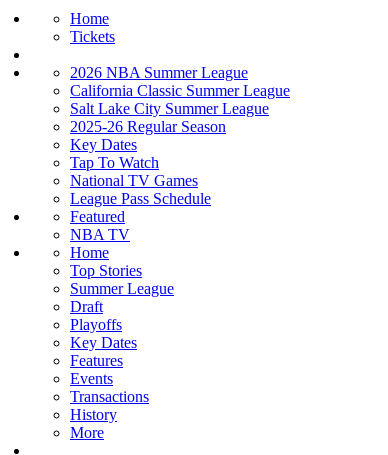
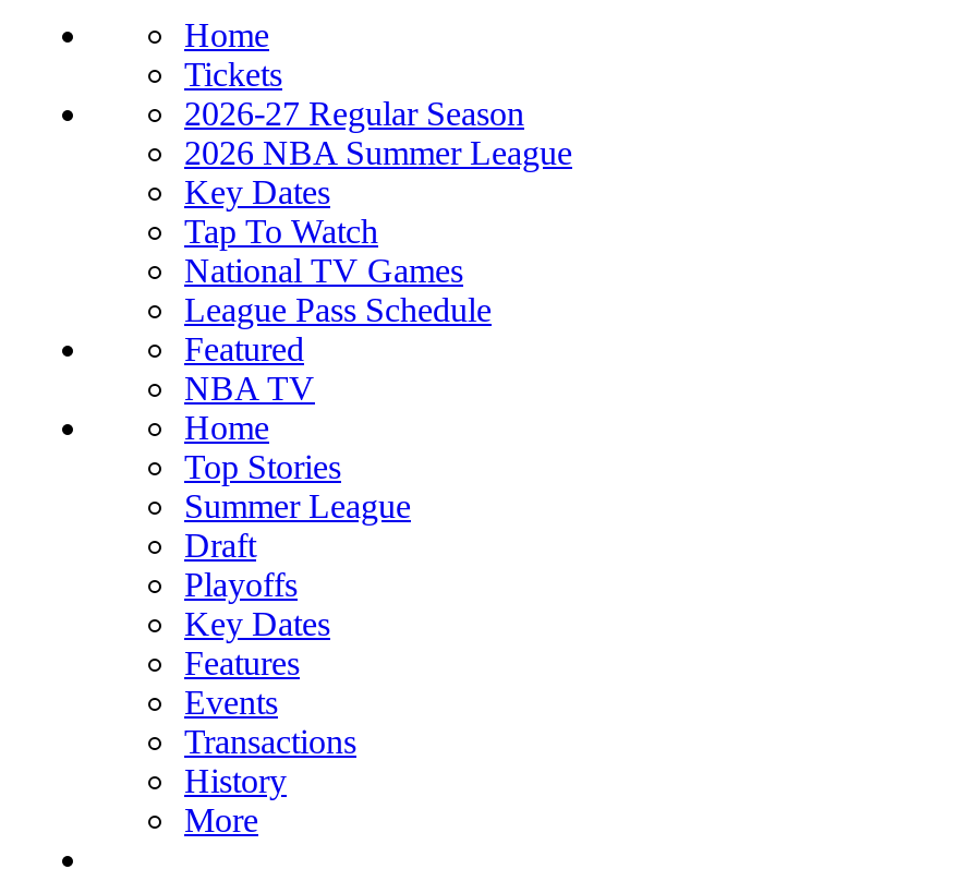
none -> [184,95,524,132] 2026-27 Regular Season
[70,82,290,135] California Classic Summer League | Salt Lake City Summer League | 2025-26 Regular Season -> none

